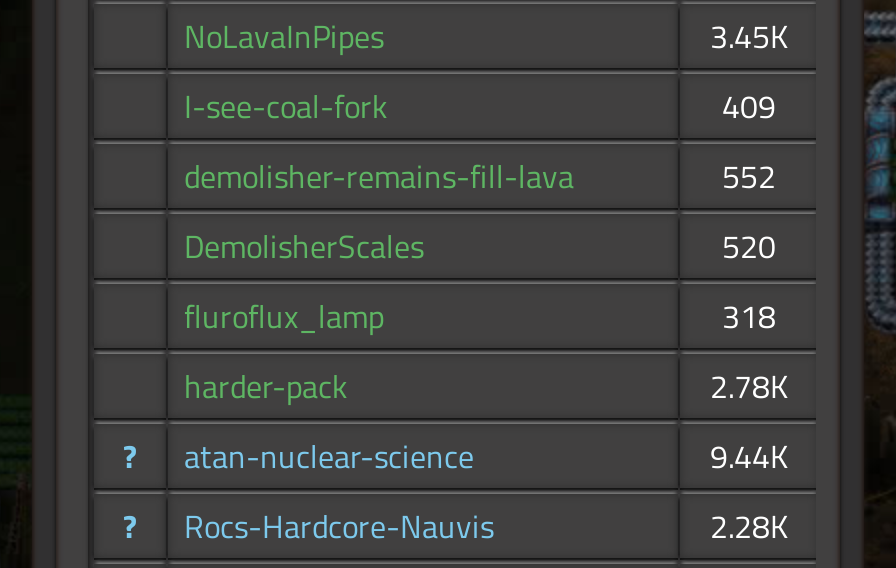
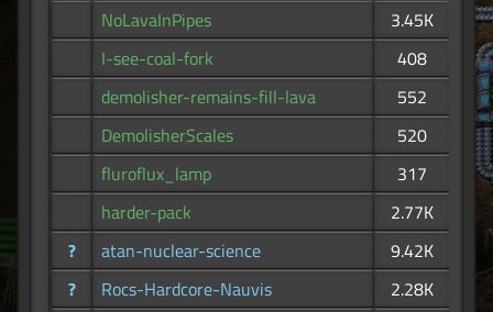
[722,83,776,131] 409 -> [397,45,427,72] 408
[722,293,776,341] 318 -> [397,161,427,187] 317
[710,363,788,411] 2.78K -> [391,199,434,226] 2.77K
[710,433,788,481] 9.44K -> [391,238,434,264] 9.42K

